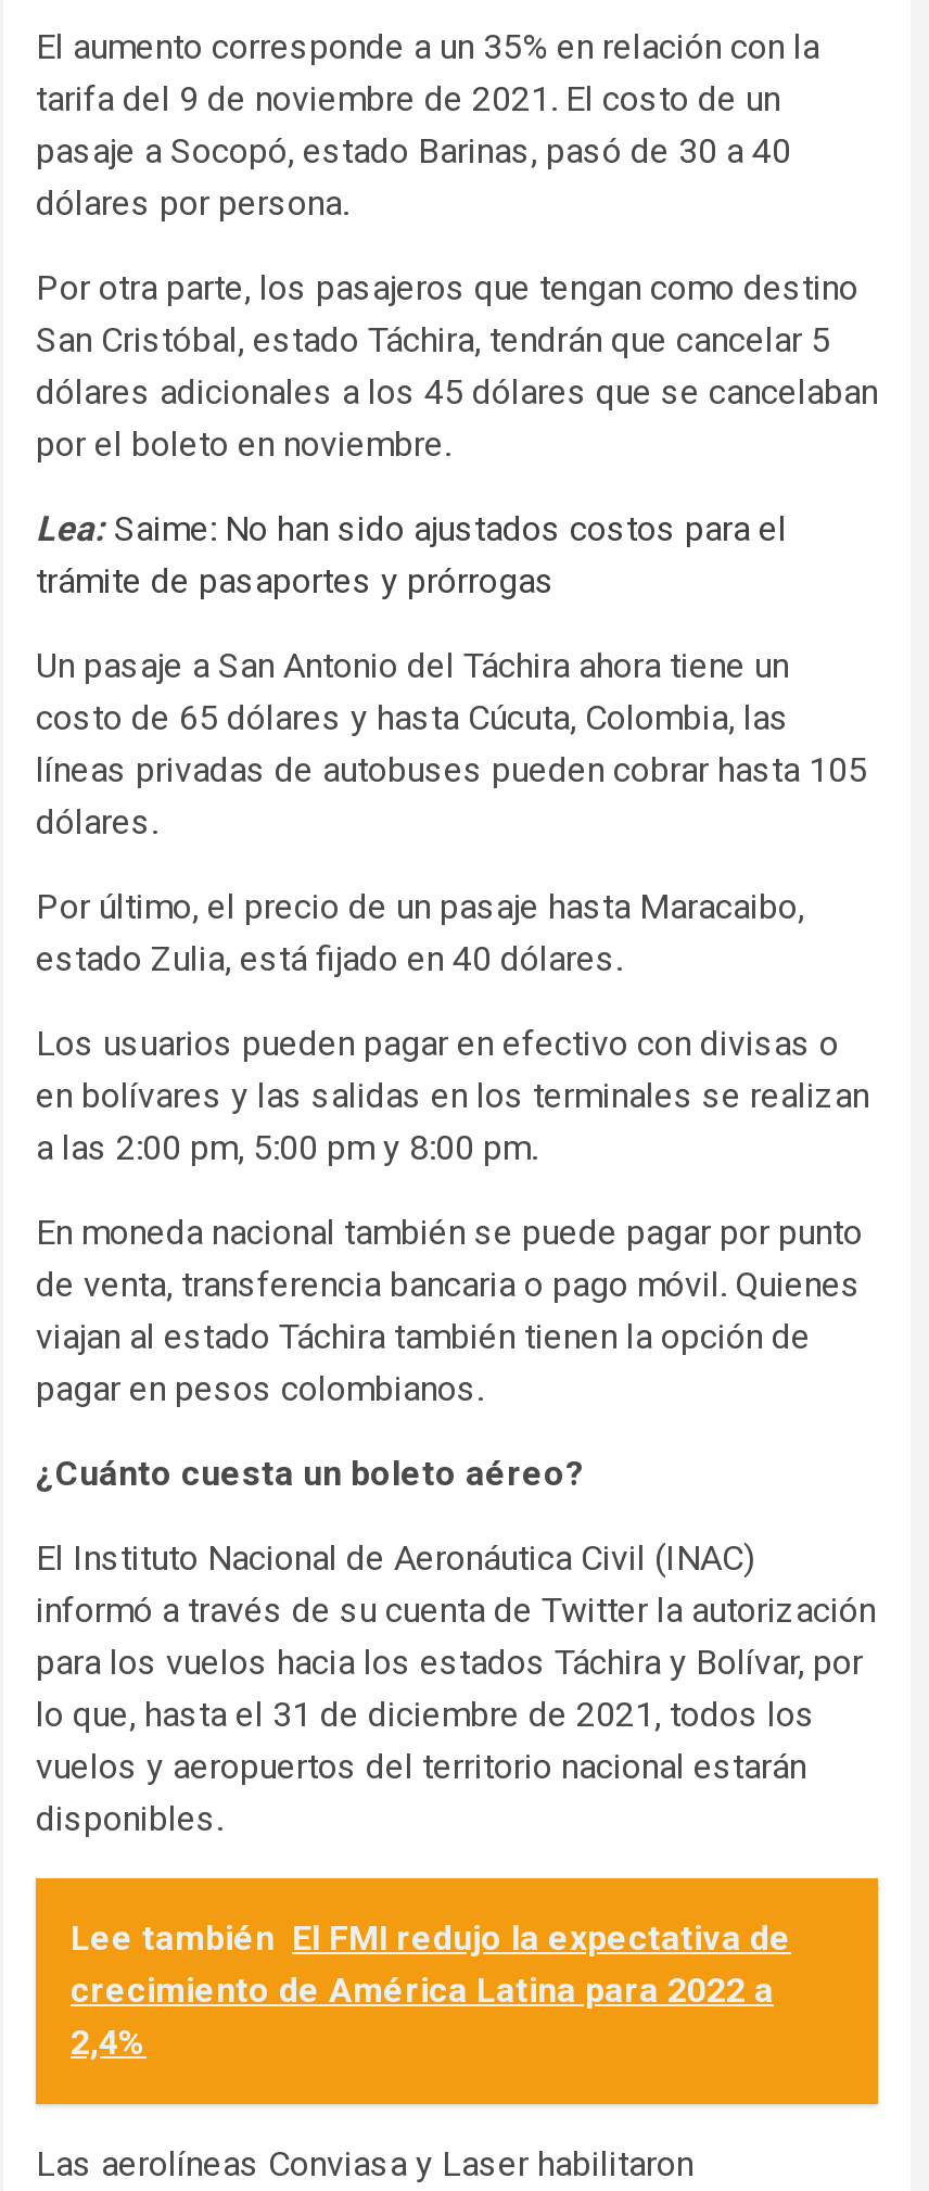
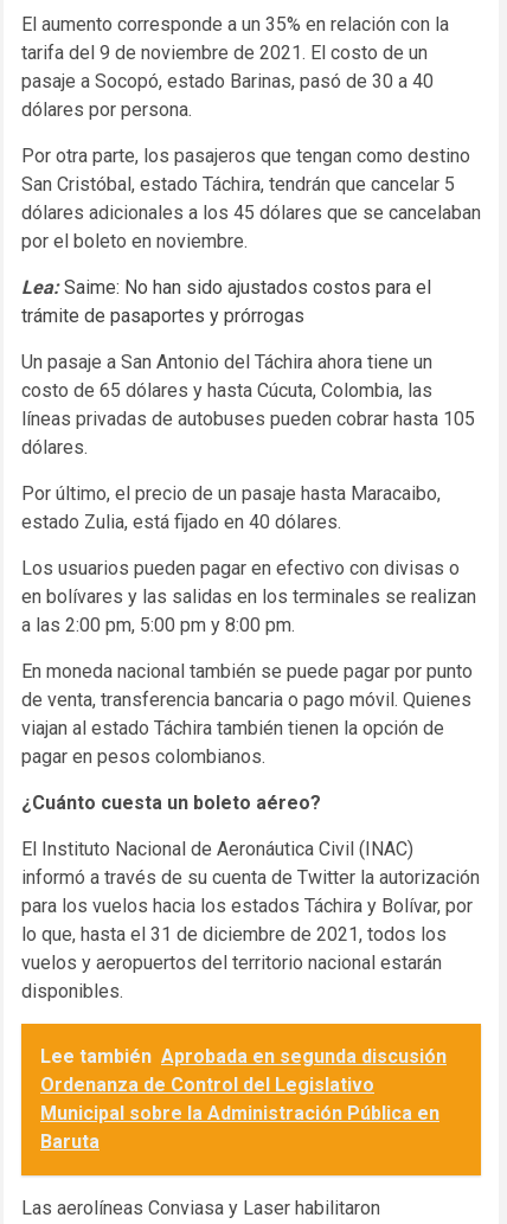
[71,1916,791,2062] Lee también El FMI redujo la expectativa de | crecimiento de América Latina para 2022 a | 2,4% -> [40,1046,447,1153] Lee también Aprobada en segunda discusión | Ordenanza de Control del Legislativo | Municipal sobre la Administración Pública en | Baruta

